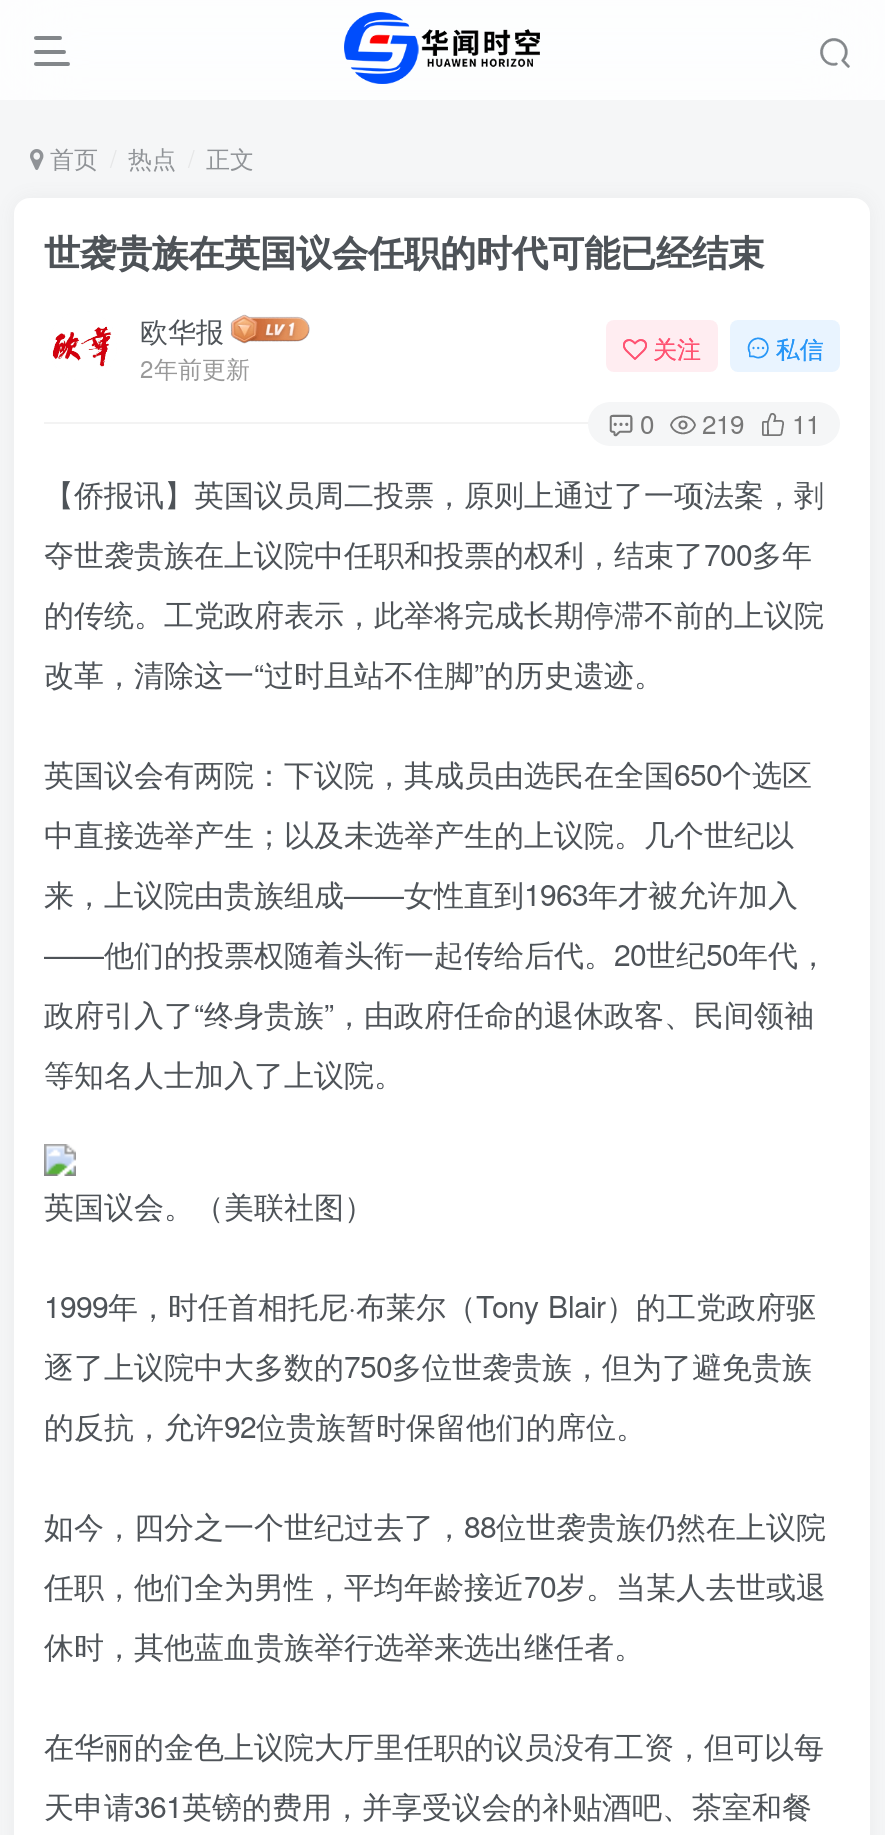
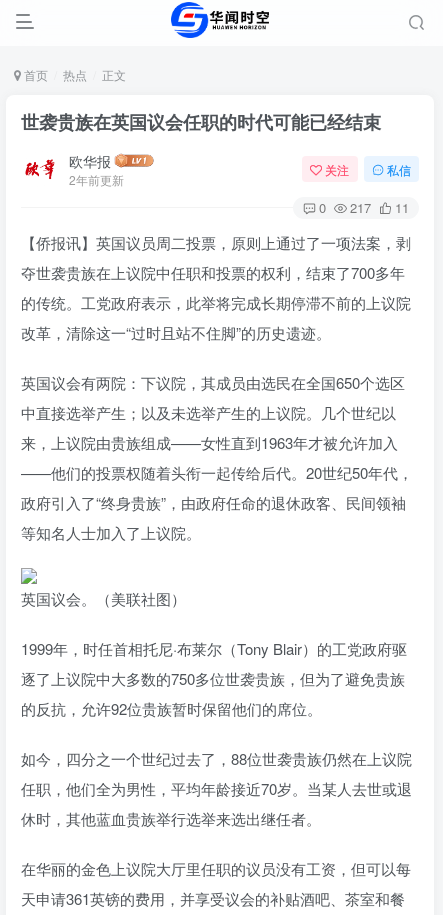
[640,404,820,442] 0 219 11 -> [319,198,409,217] 0 217 11

